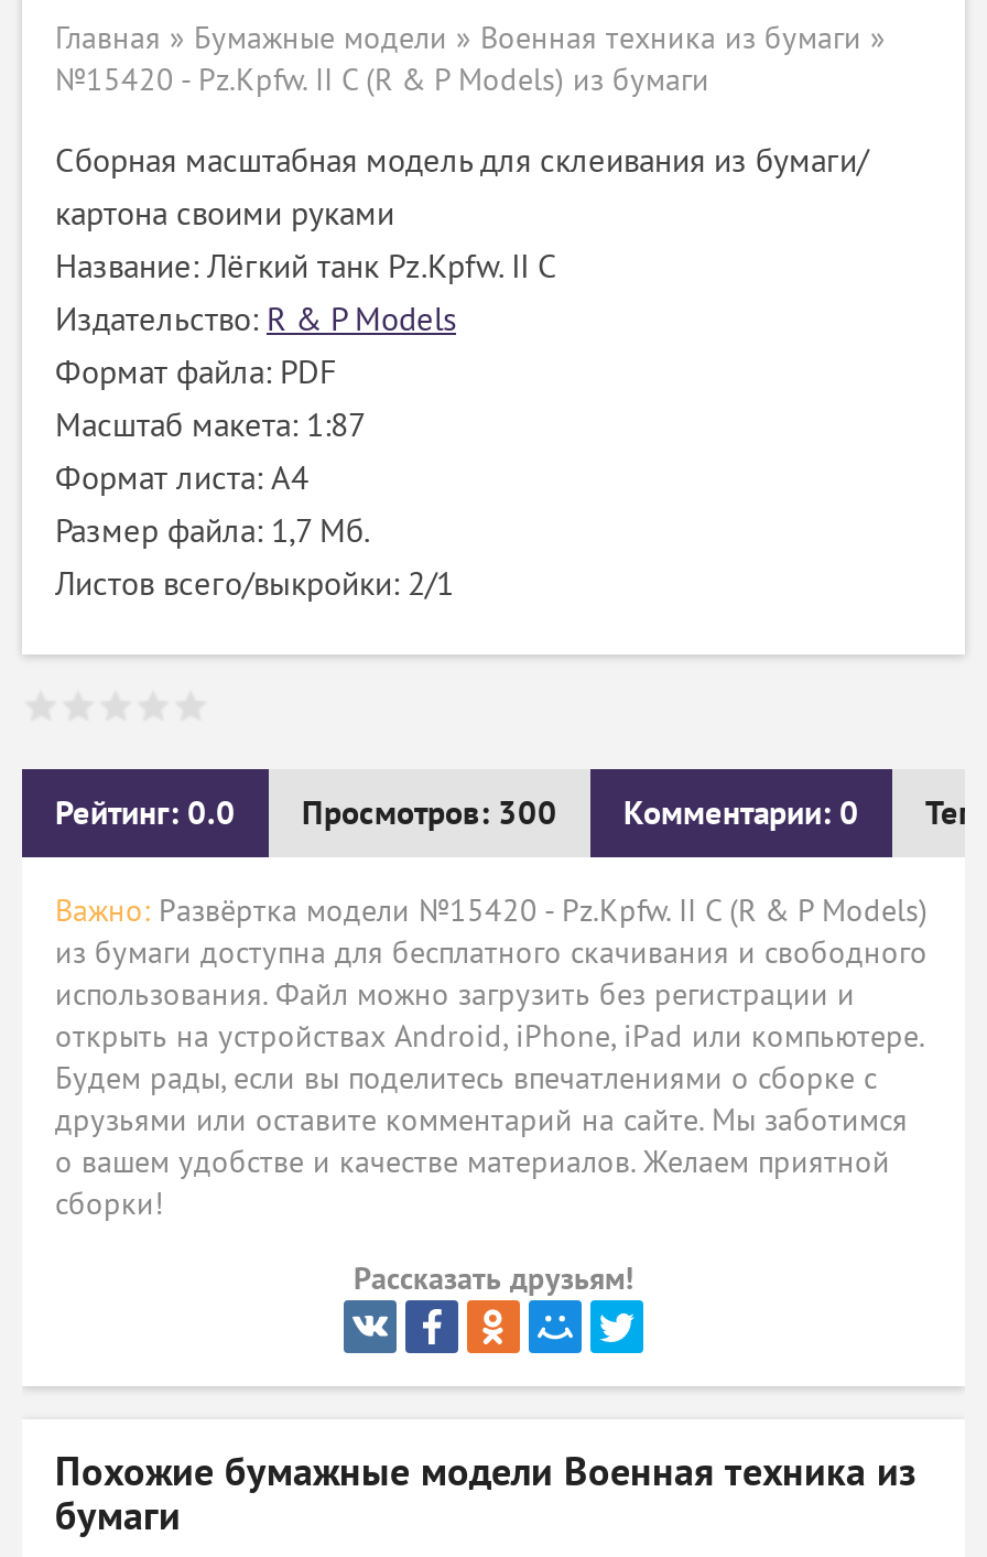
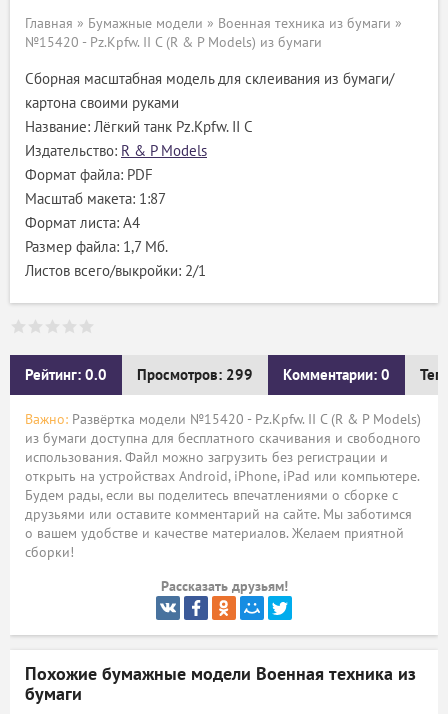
[302,793,557,833] Просмотров: 300 -> [137,366,253,384] Просмотров: 299

